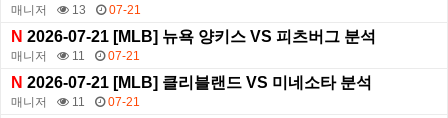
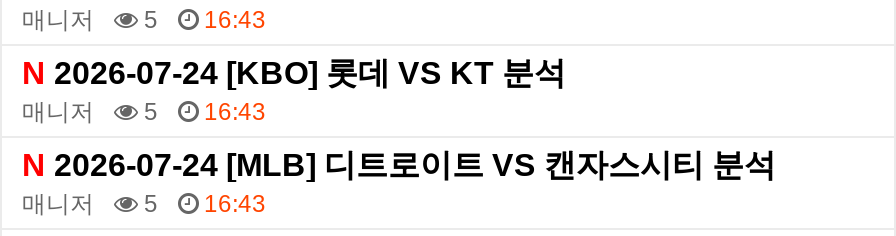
[72,3,141,17] 13 | 07-21 -> [144,7,266,35] 5 | 16:43
[11,28,376,45] N 2026-07-21 [MLB] 뉴욕 양키스 VS 피츠버그 분석 -> [22,57,566,91] N 2026-07-24 [KBO] 롯데 VS KT 분석
[72,49,85,63] 11 -> [144,99,158,127] 5
[108,49,140,63] 07-21 -> [204,99,266,127] 16:43
[11,74,372,91] N 2026-07-21 [MLB] 클리블랜드 VS 미네소타 분석 -> [22,149,776,183] N 2026-07-24 [MLB] 디트로이트 VS 캔자스시티 분석
[72,95,85,109] 11 -> [144,191,158,219] 5
[108,95,140,109] 07-21 -> [204,191,266,219] 16:43

